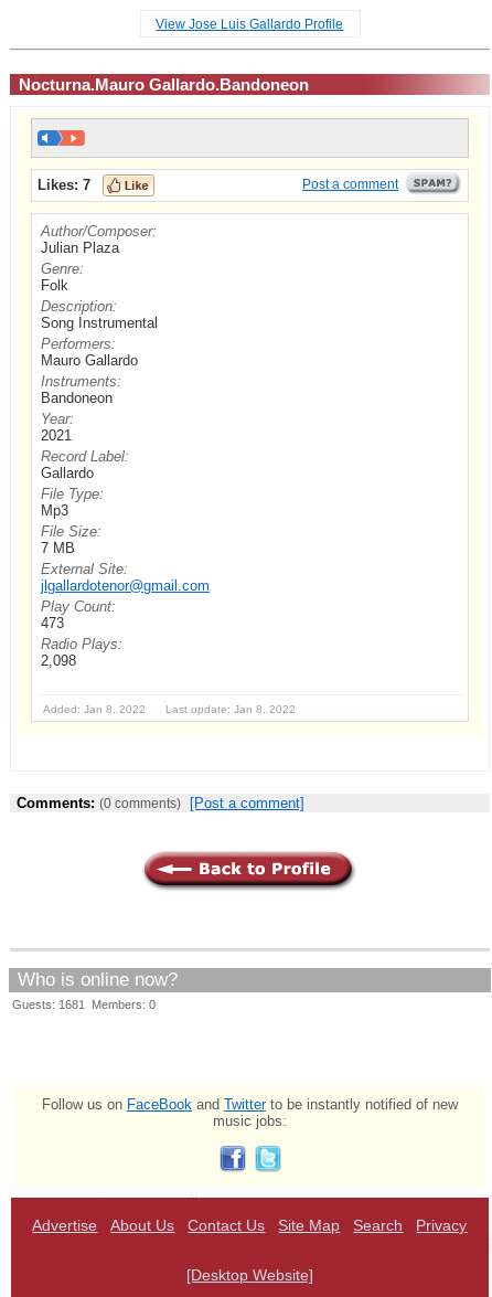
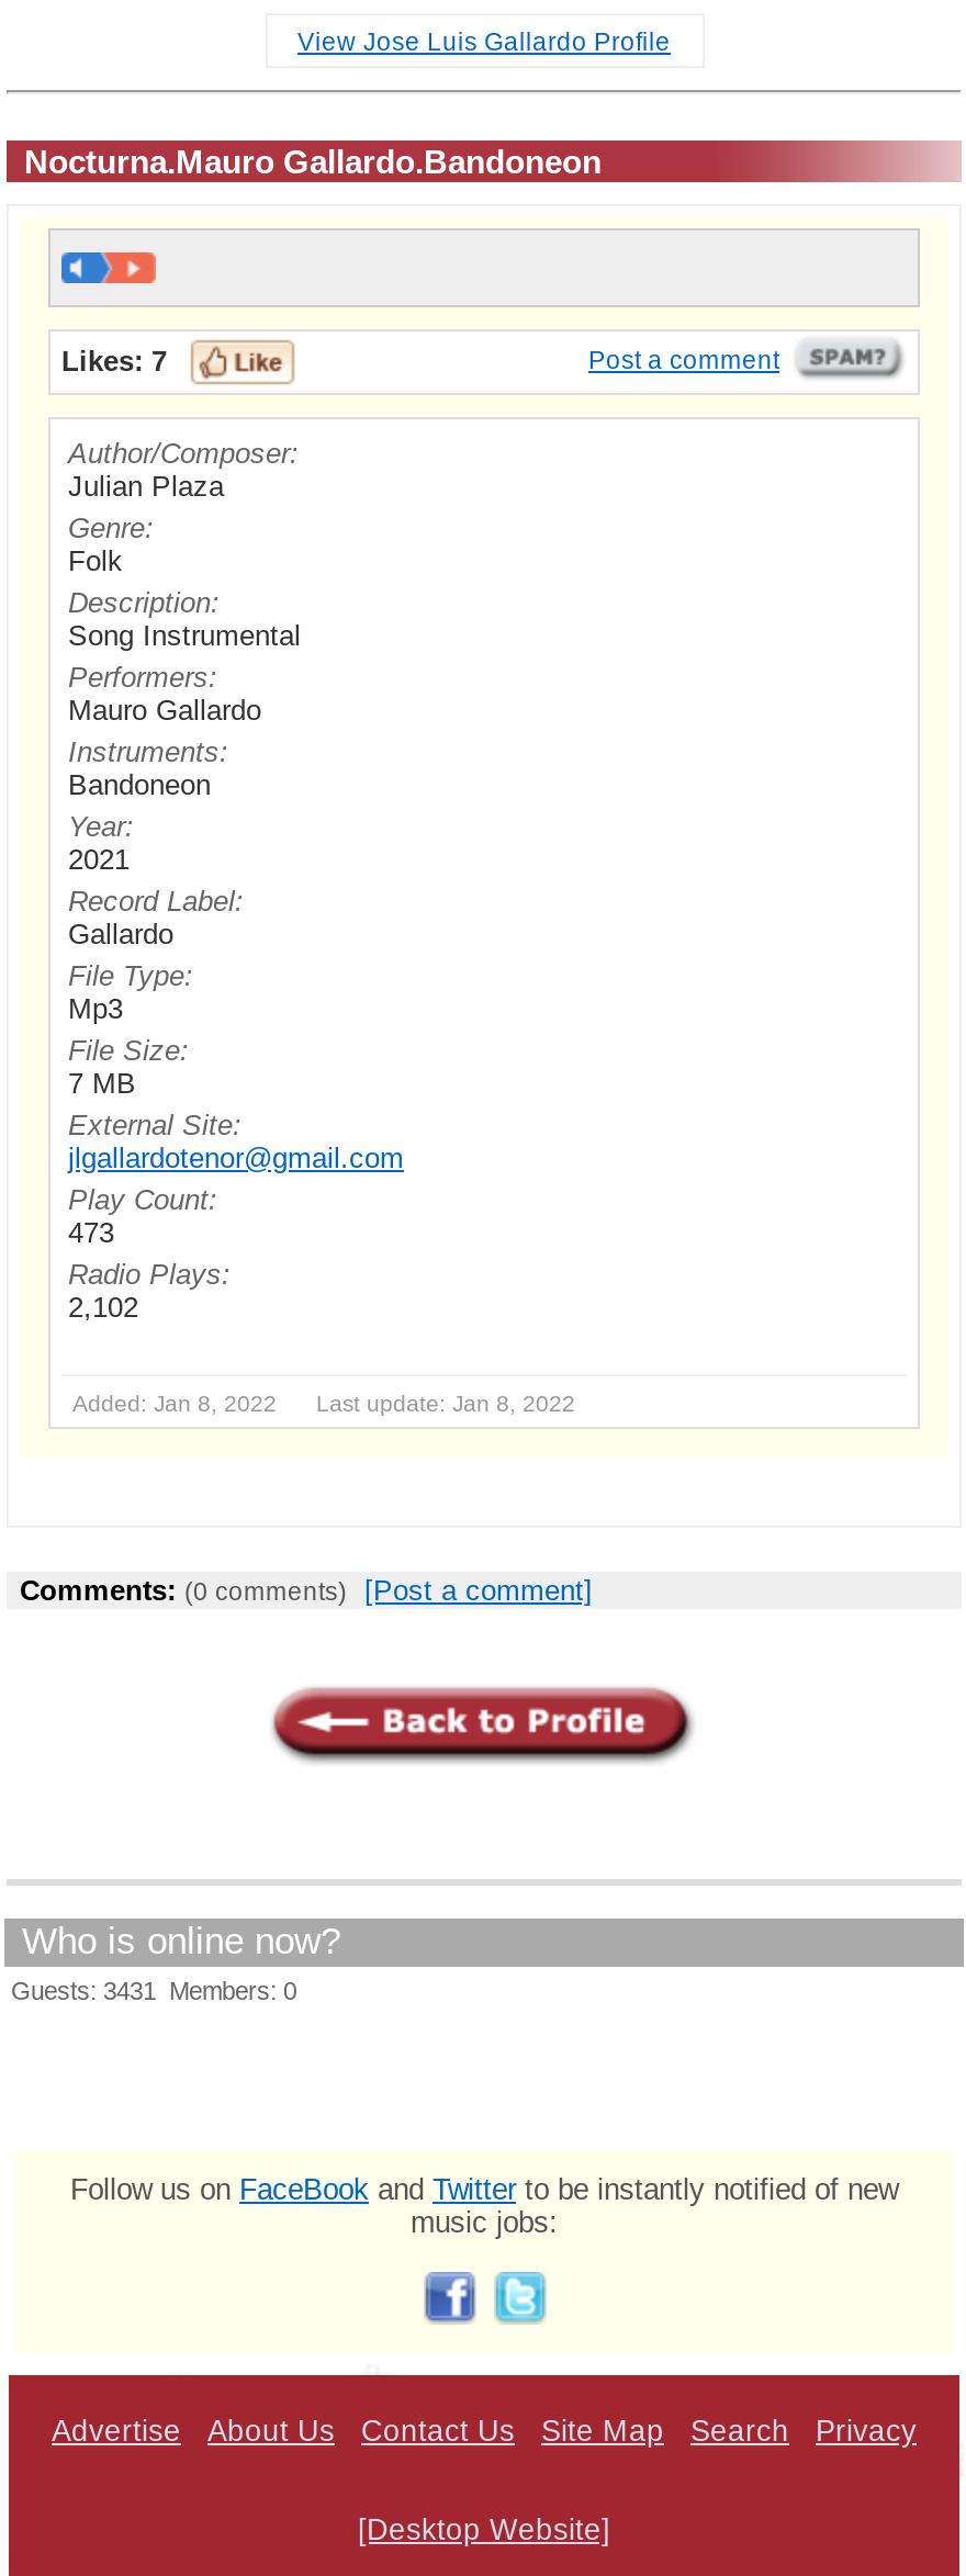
[41,652,76,669] 2,098 -> [68,1290,138,1323] 2,102
[12,998,156,1011] Guests: 1681 Members: 0 -> [11,1978,296,2004] Guests: 3431 Members: 0

